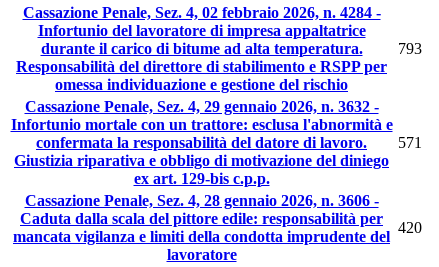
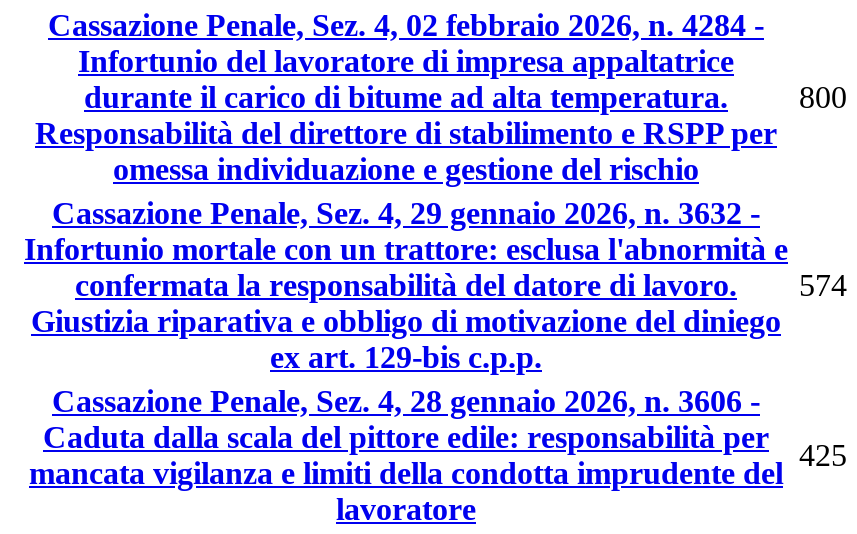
[398,40,422,57] 793 -> [799,80,847,114] 800
[36,134,422,151] confermata la responsabilità del datore di lavoro. 571 -> [75,268,847,302] confermata la responsabilità del datore di lavoro. 574
[398,219,422,236] 420 -> [799,438,847,472] 425

